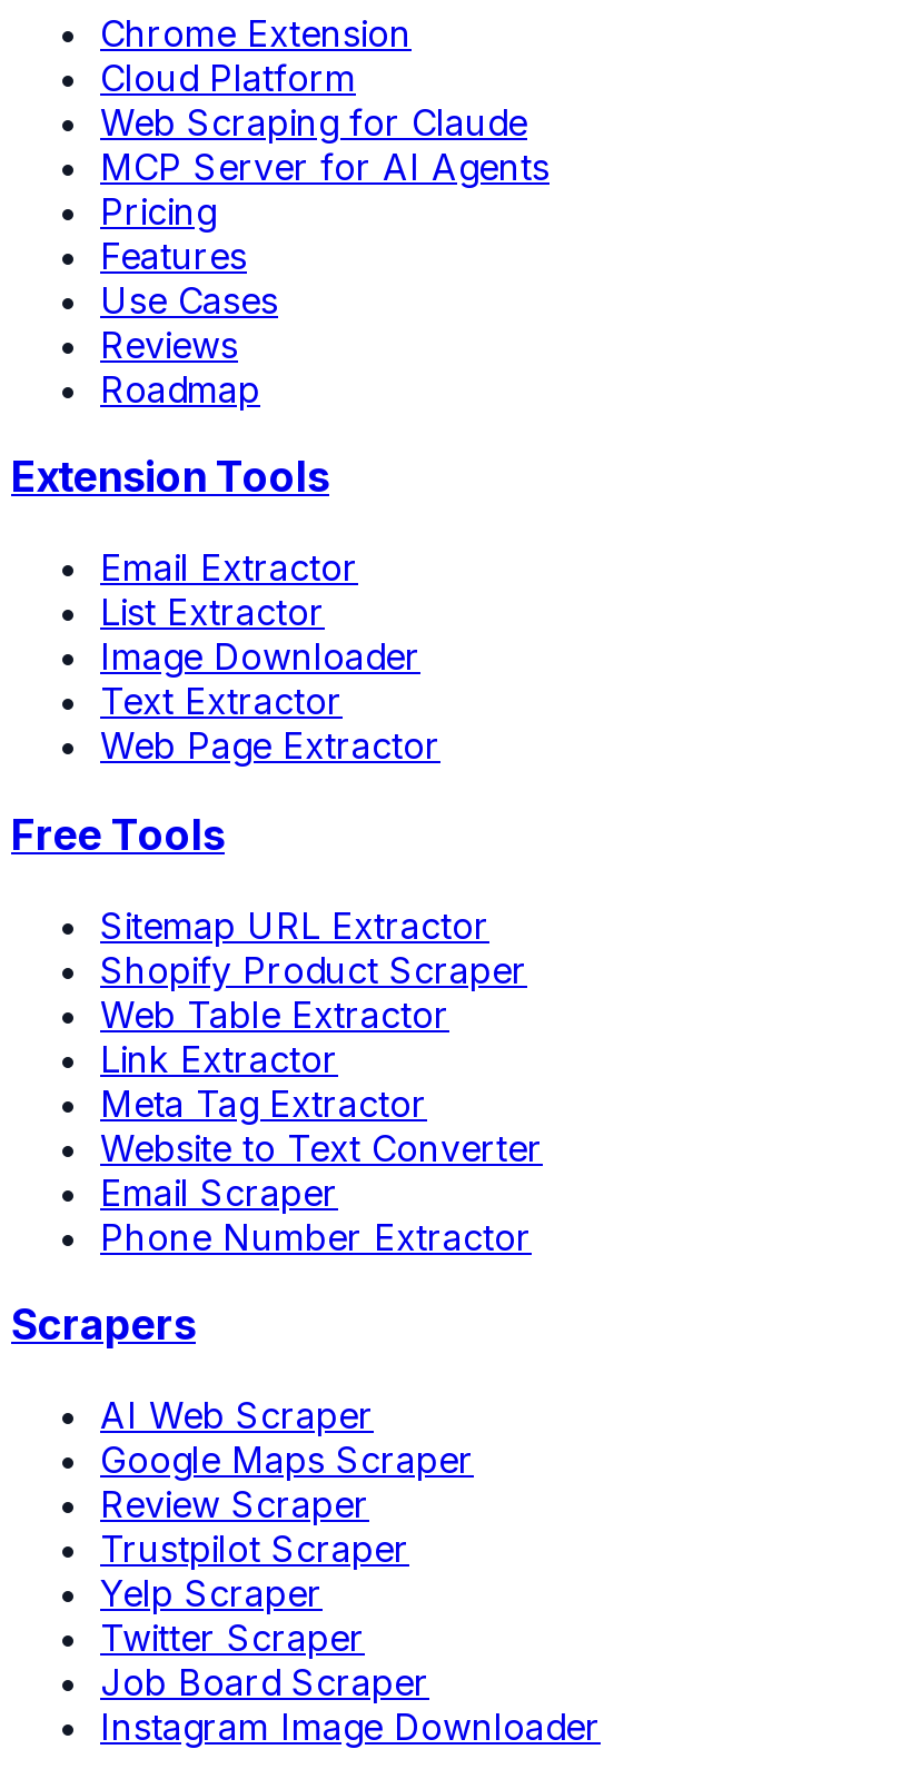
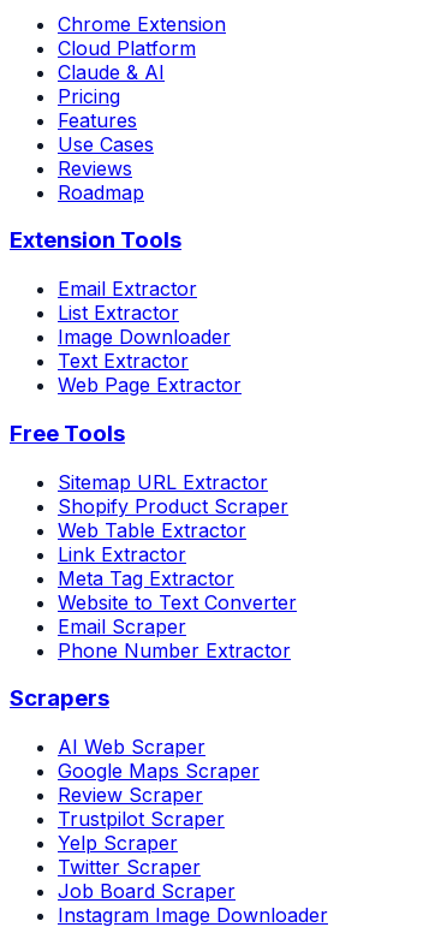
[100,99,549,188] Web Scraping for Claude | MCP Server for AI Agents -> [58,60,165,84] Claude & AI

